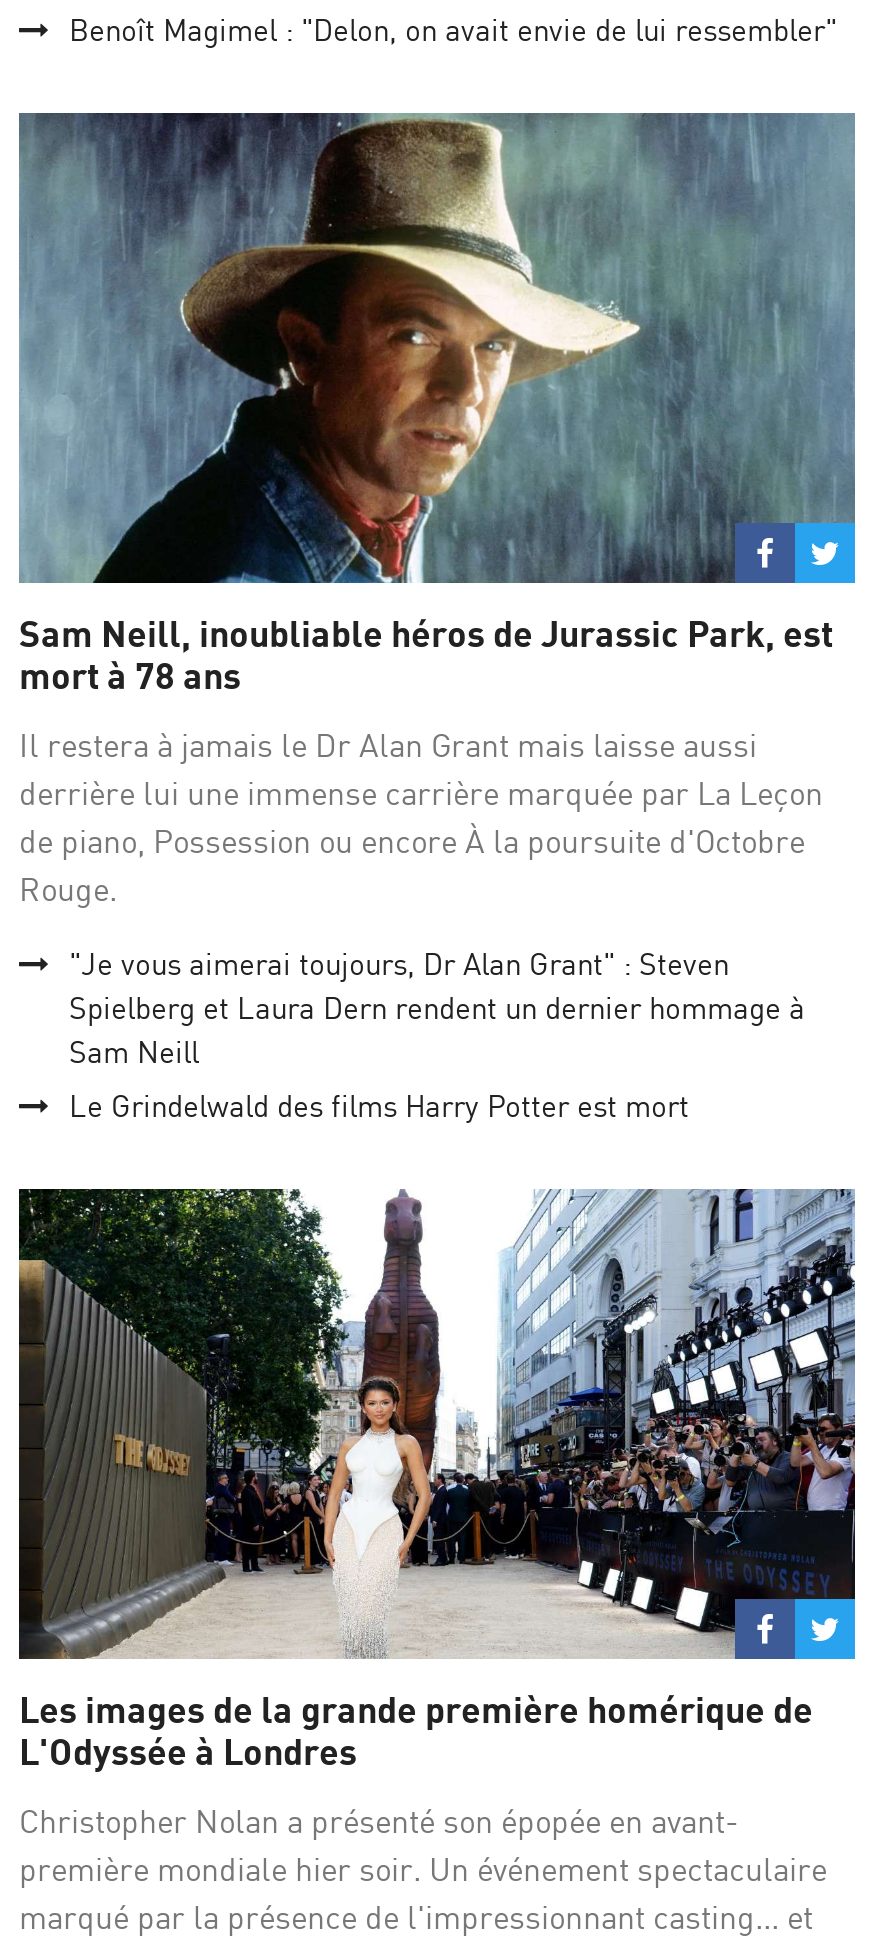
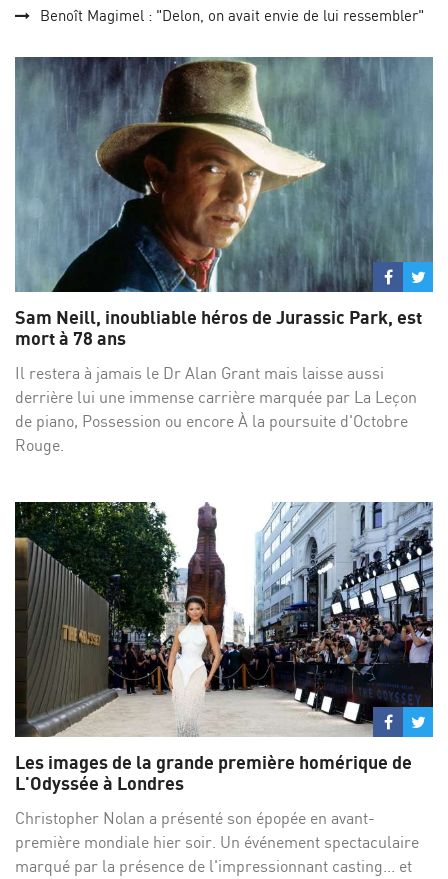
[69,946,805,1126] "Je vous aimerai toujours, Dr Alan Grant" : Steven | Spielberg et Laura Dern rendent un dernier hommage à | Sam Neill | Le Grindelwald des films Harry Potter est mort -> none

